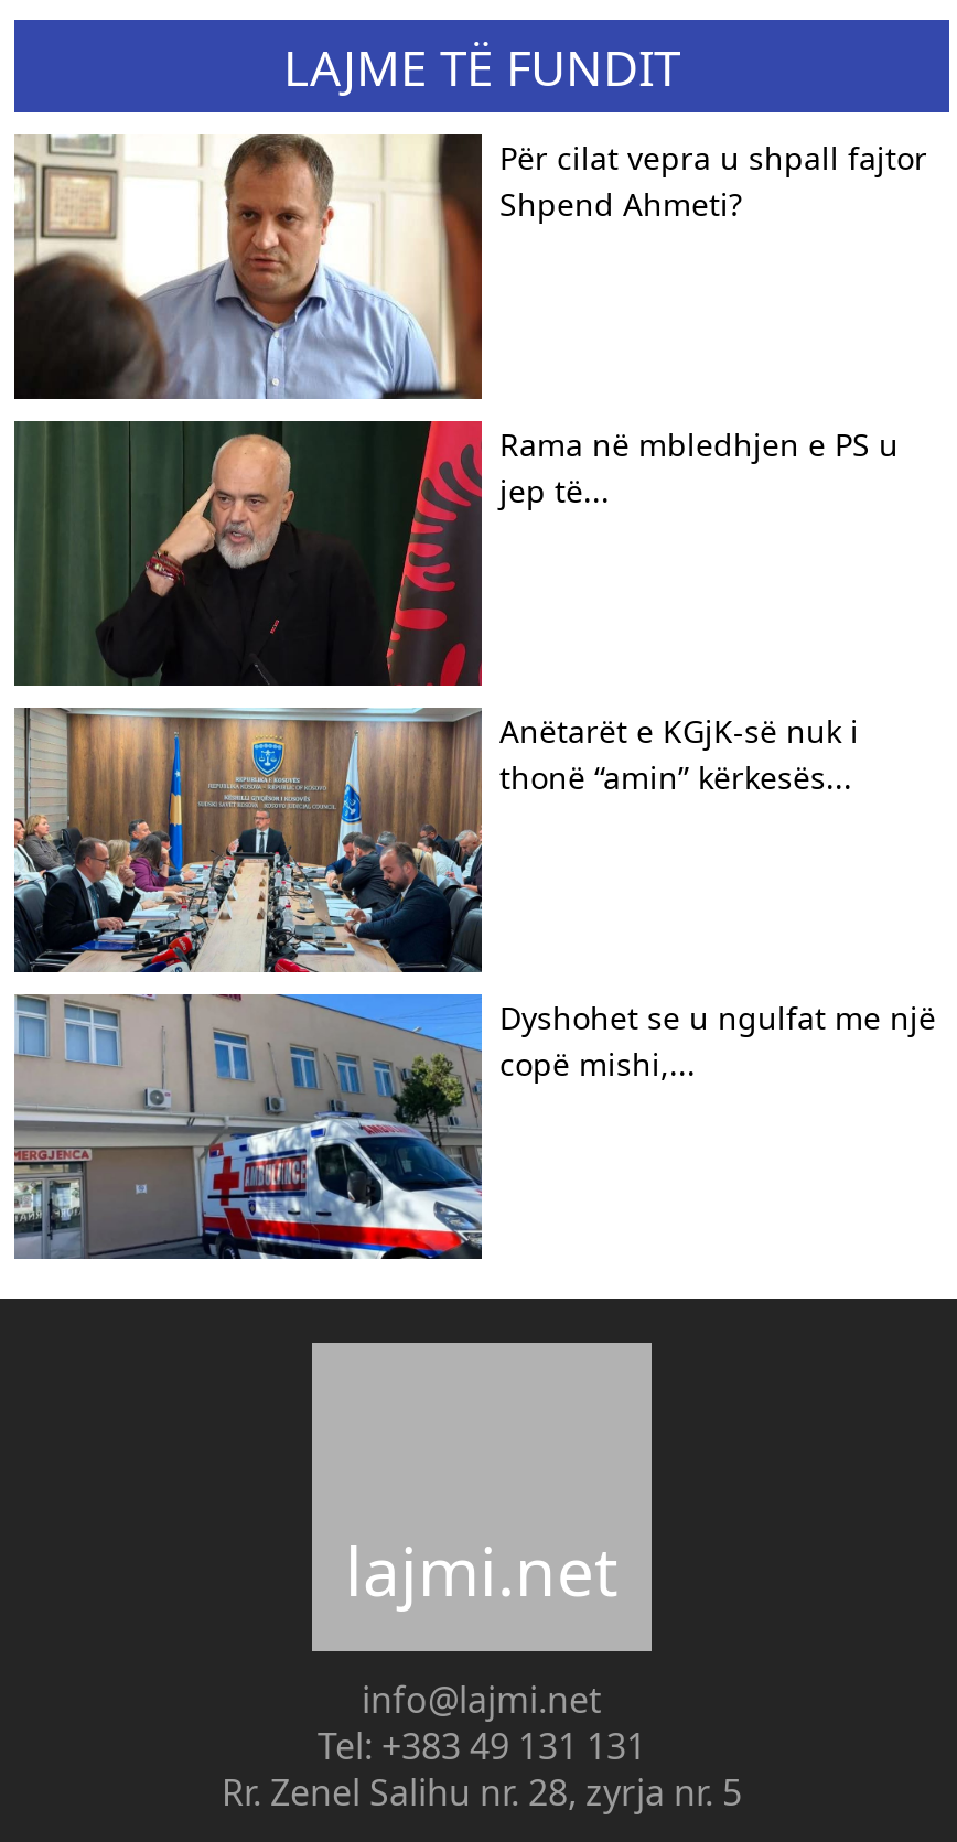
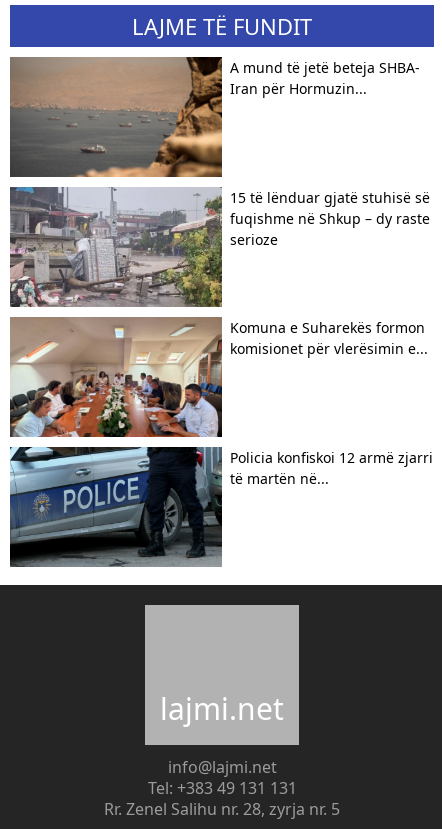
[14,132,927,401] [image] | Për cilat vepra u shpall fajtor | Shpend Ahmeti? -> [9,56,420,178] [image] | A mund të jetë beteja SHBA- | Iran për Hormuzin...
[14,419,899,688] [image] | Rama në mbledhjen e PS u | jep të... -> [10,186,430,307] [image] | 15 të lënduar gjatë stuhisë së | fuqishme në Shkup – dy raste | serioze
[14,708,859,974] [image] | Anëtarët e KGjK-së nuk i | thonë “amin” kërkesës... -> [10,316,428,438] [image] | Komuna e Suharekës formon | komisionet për vlerësimin e...
[12,992,936,1259] [image] | Dyshohet se u ngulfat me një | copë mishi,... -> [10,446,433,567] [image] | Policia konfiskoi 12 armë zjarri | të martën në...

